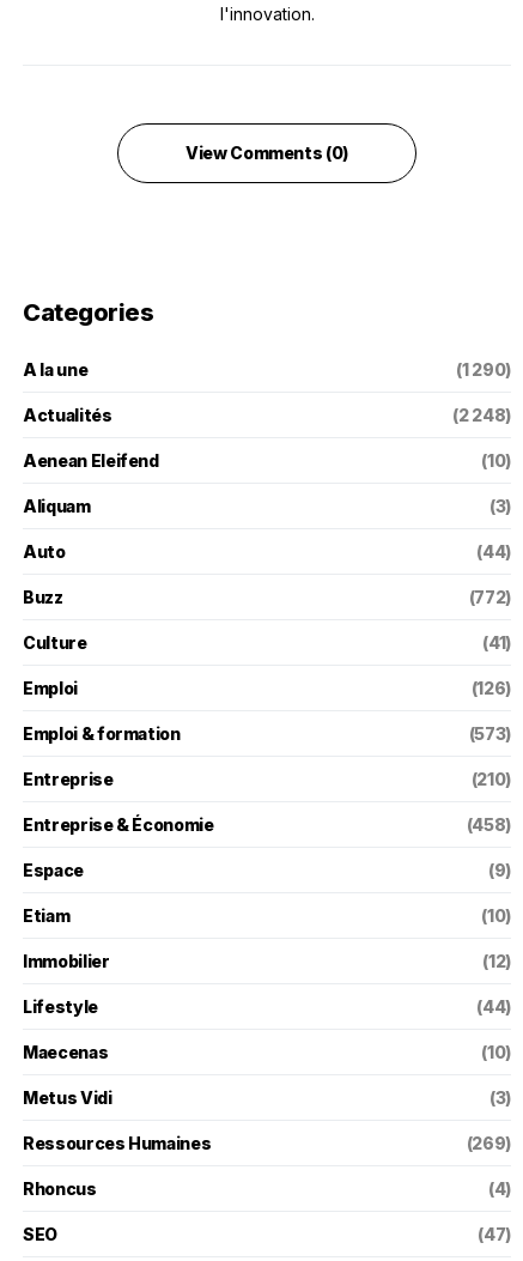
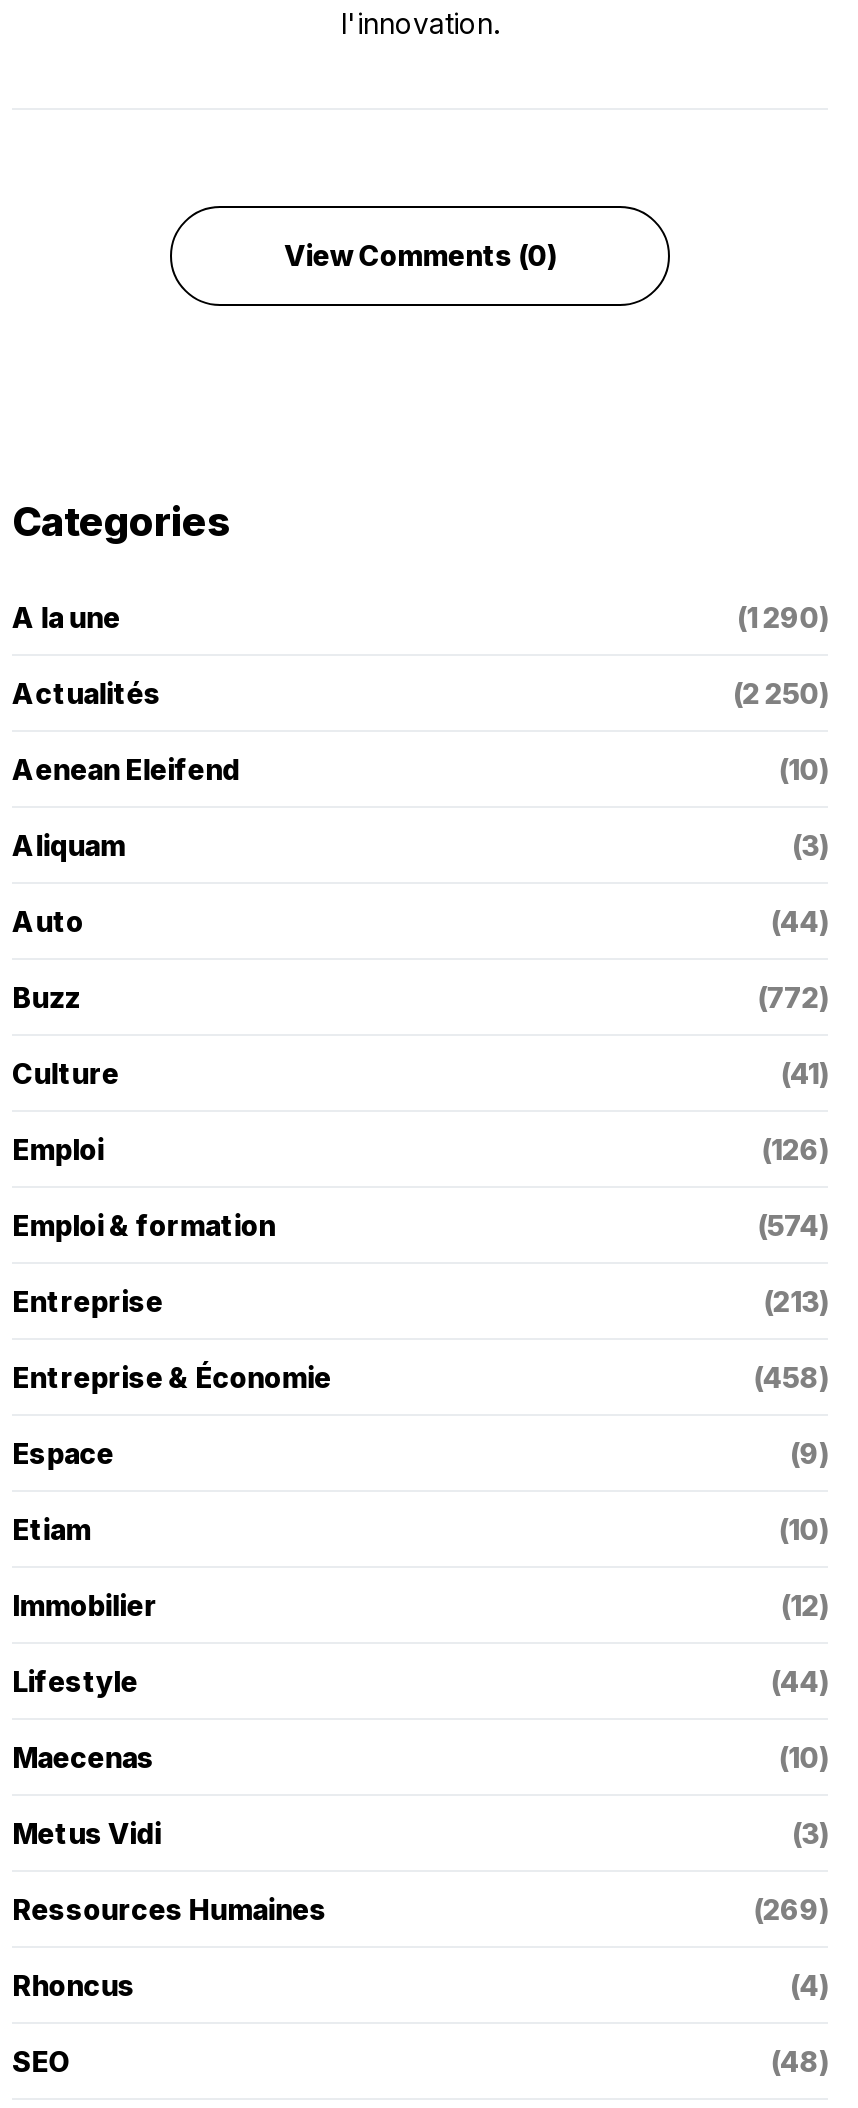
[453,405,511,425] (2 248) -> [733,676,828,710] (2 250)
[469,723,511,744] (573) -> [758,1208,828,1242] (574)
[471,769,511,789] (210) -> [764,1284,828,1318] (213)
[478,1224,511,1244] (47) -> [771,2044,828,2078] (48)

